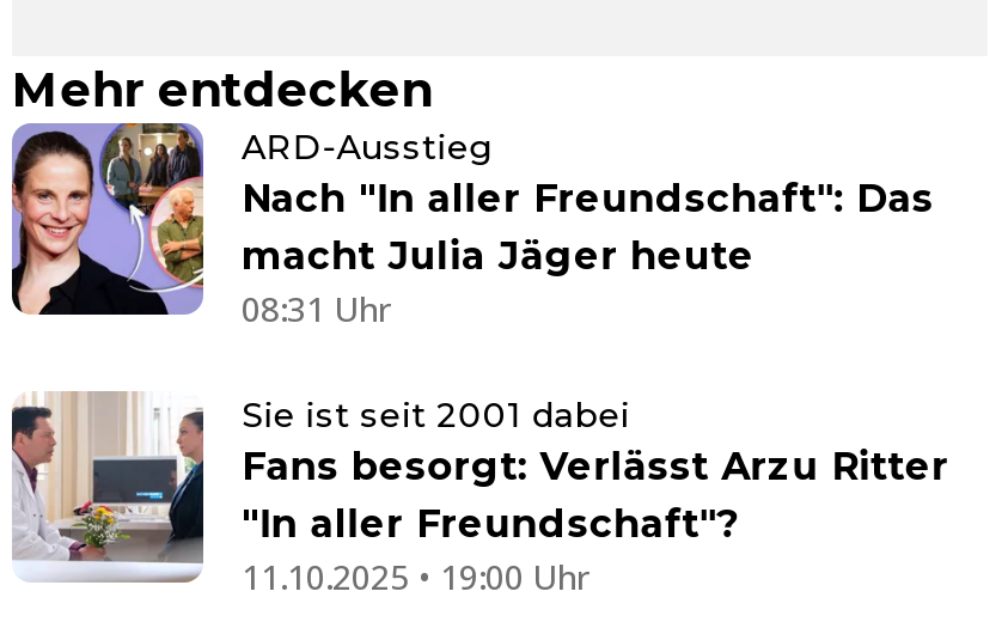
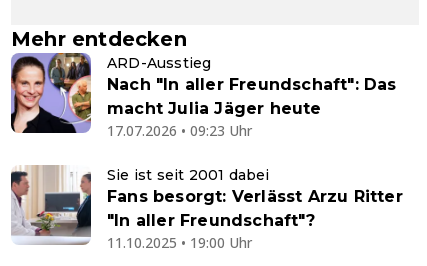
[242,286,390,331] 08:31 Uhr -> [107,121,252,140] 17.07.2026 • 09:23 Uhr

